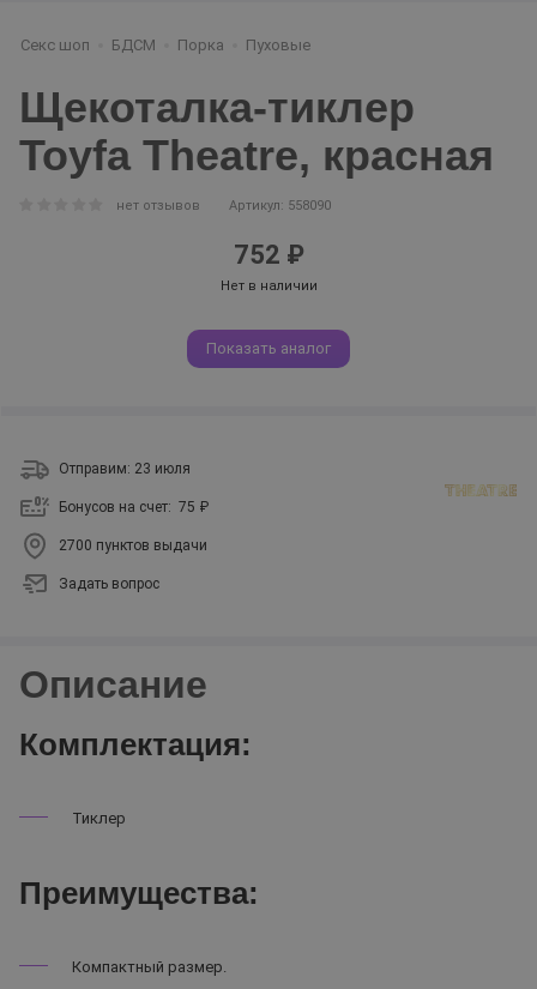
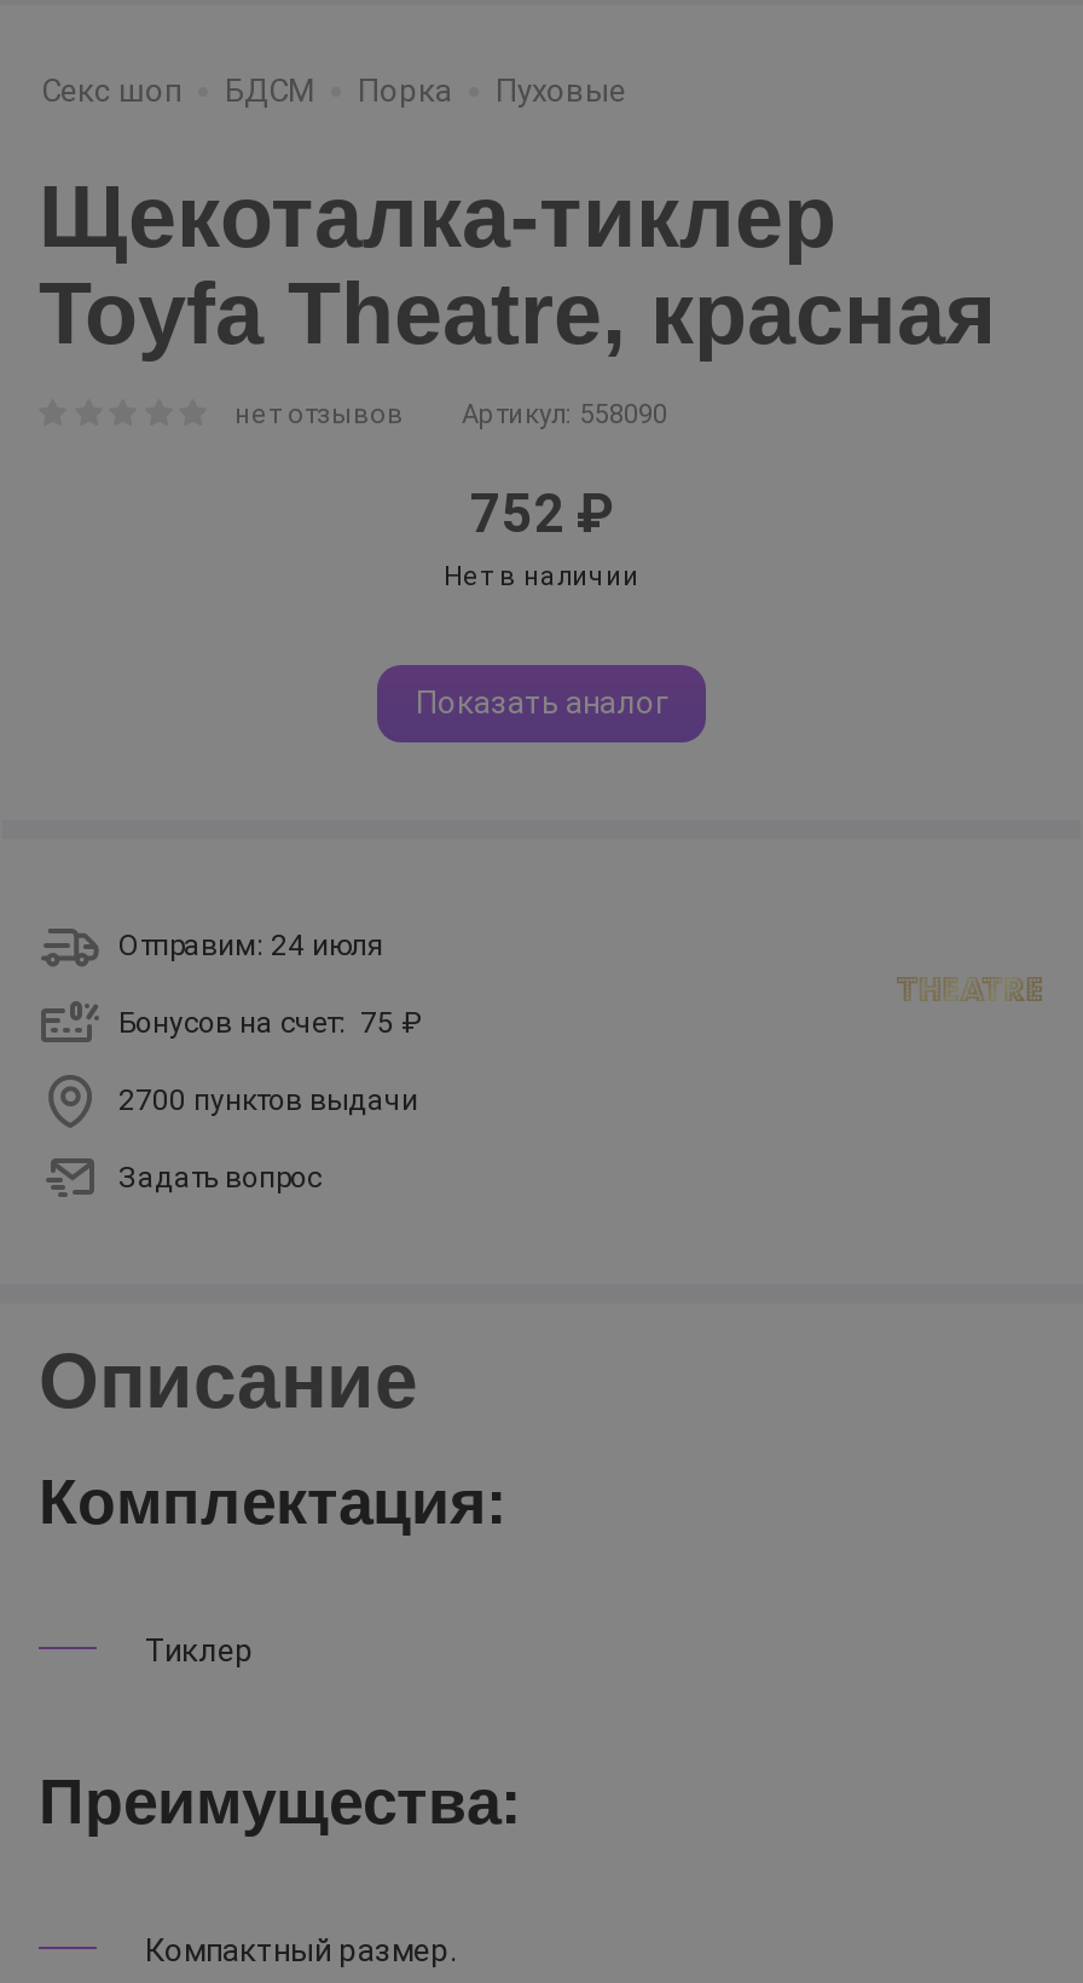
[59,460,191,477] Отправим: 23 июля -> [118,929,384,962] Отправим: 24 июля

